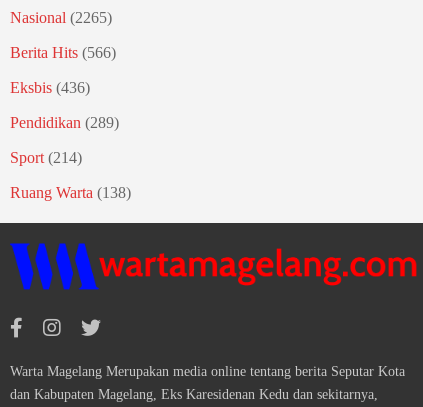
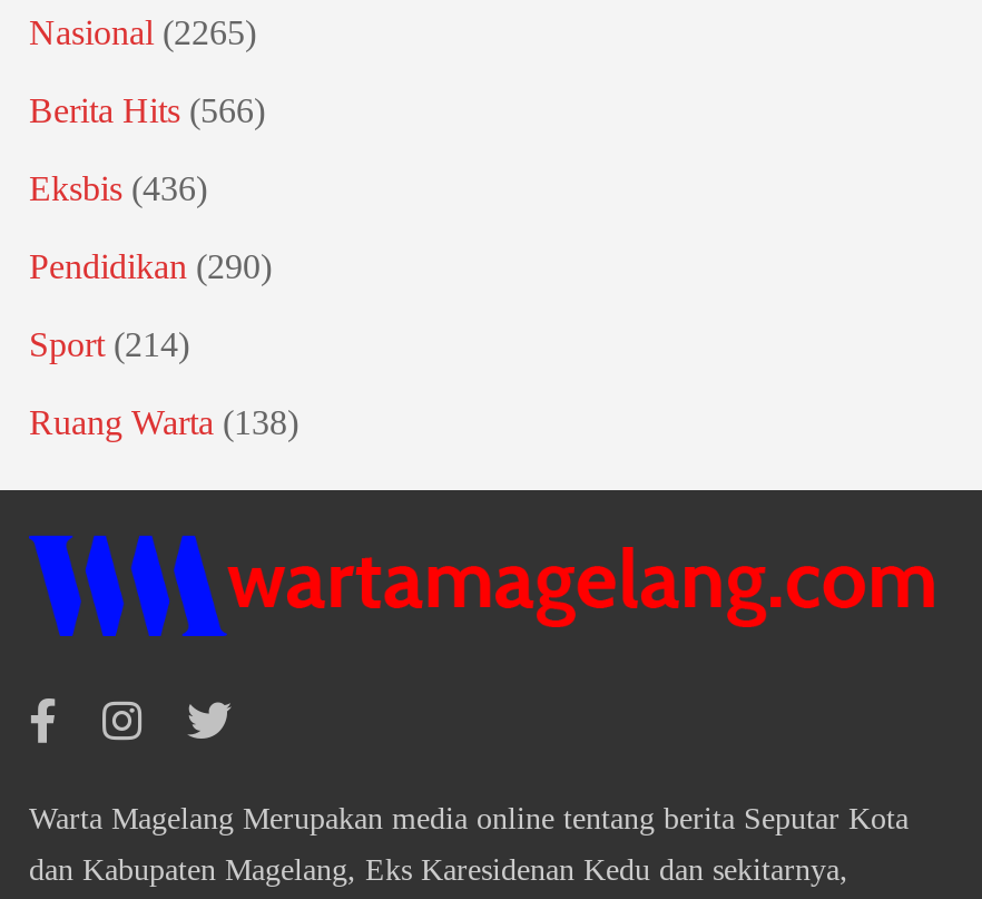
[10,114,119,131] Pendidikan (289) -> [29,247,272,285] Pendidikan (290)

